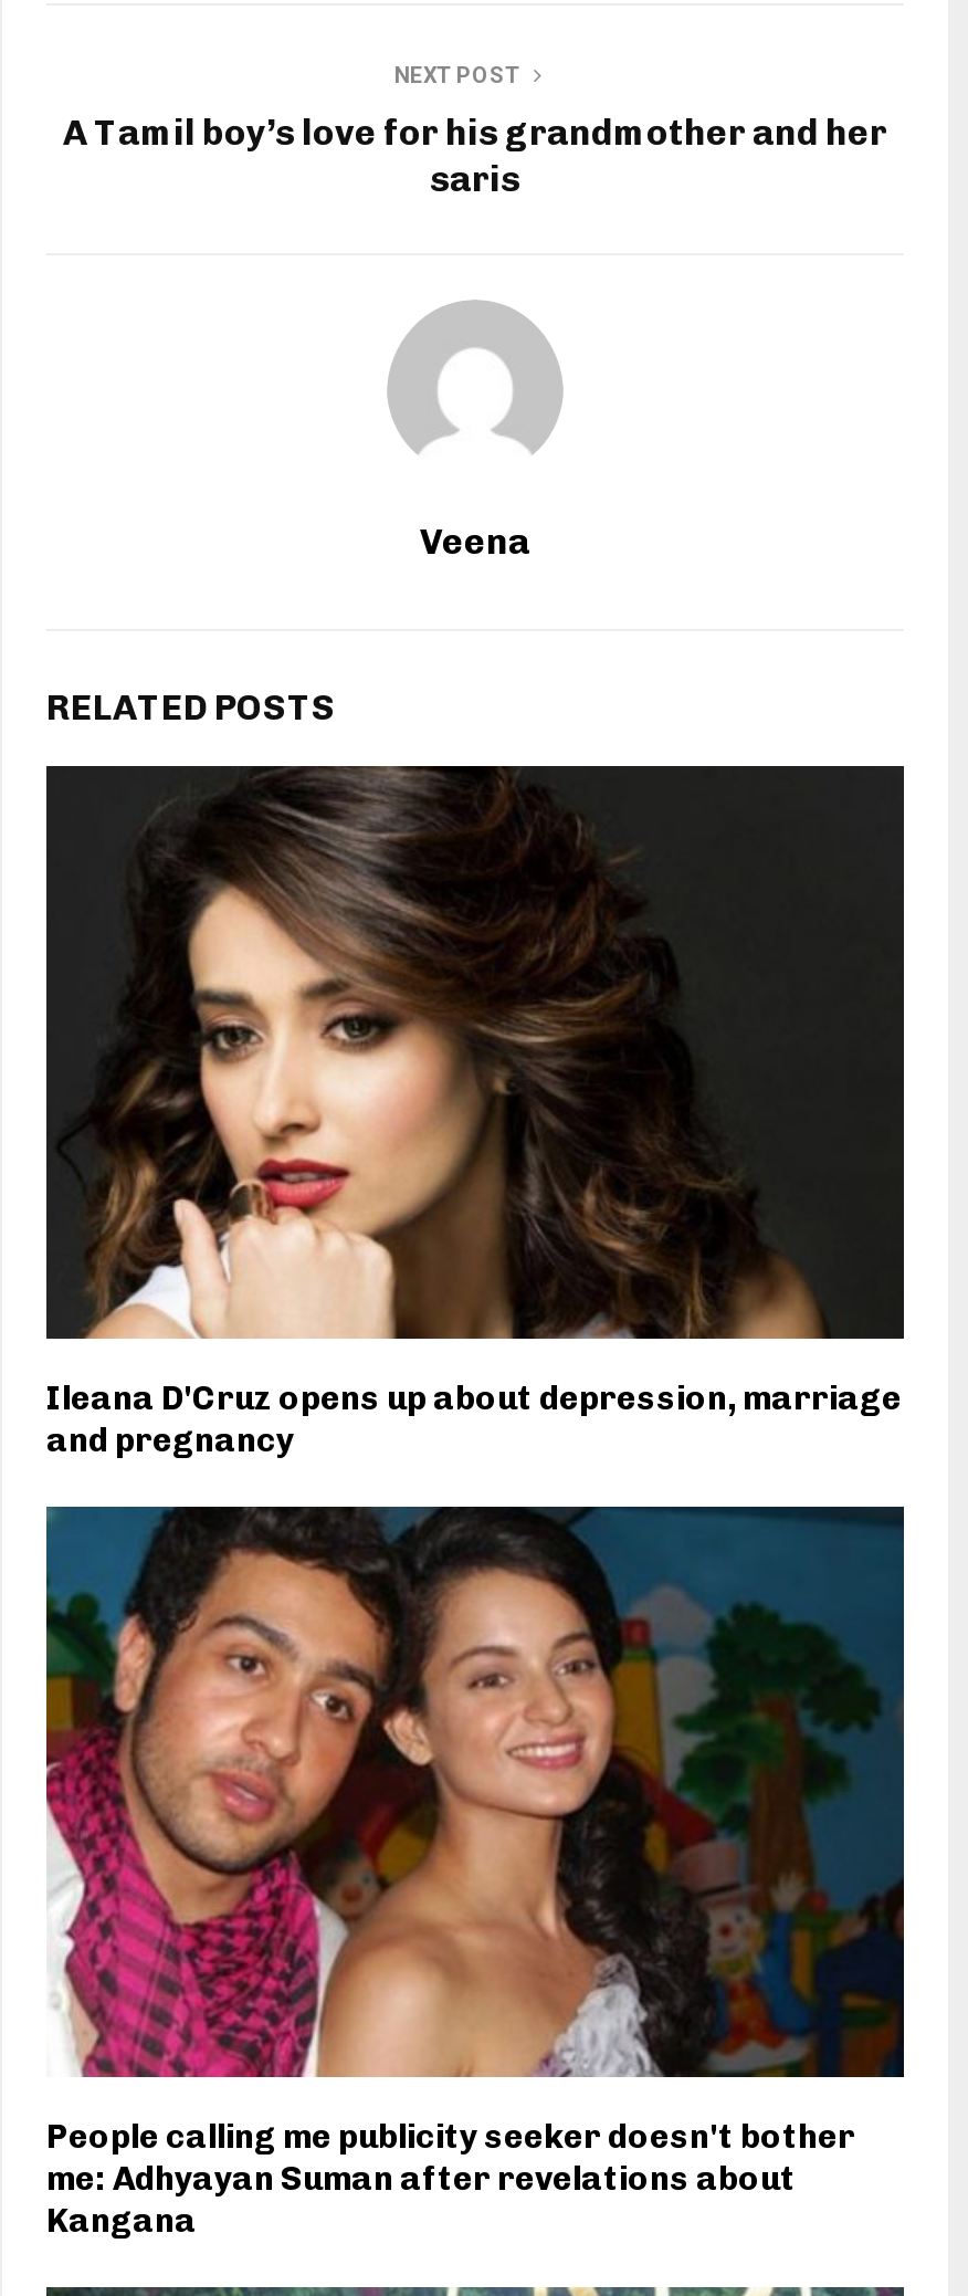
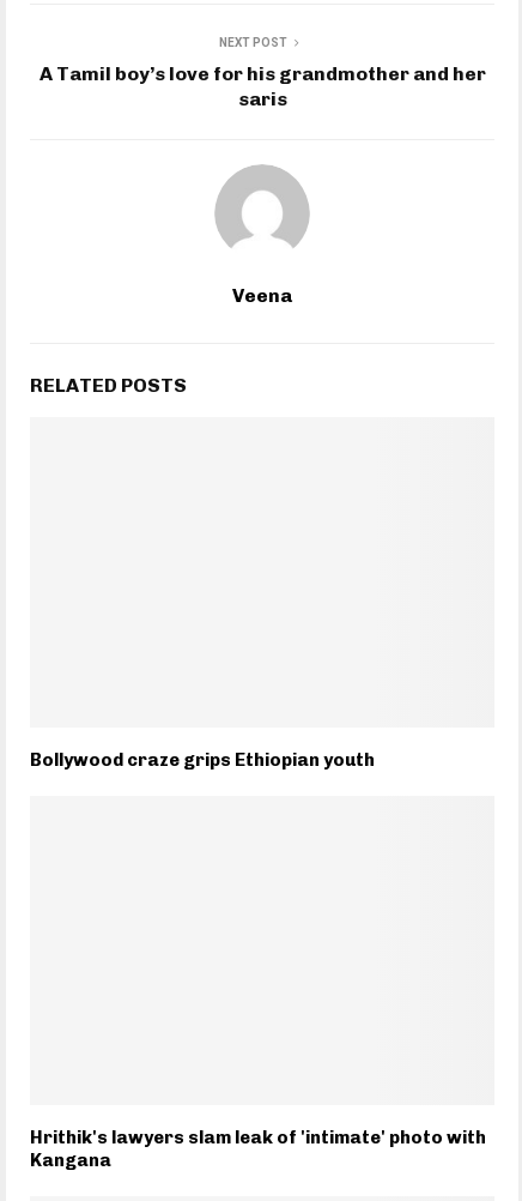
[44,764,906,1341] [image] -> none
[46,1377,902,1459] Ileana D'Cruz opens up about depression, marriage | and pregnancy -> [30,749,375,770] Bollywood craze grips Ethiopian youth
[44,1505,906,2059] [image] -> none
[46,2117,855,2199] People calling me publicity seeker doesn't bother | me: Adhyayan Suman after revelations about -> [30,1127,486,1149] Hrithik's lawyers slam leak of 'intimate' photo with

